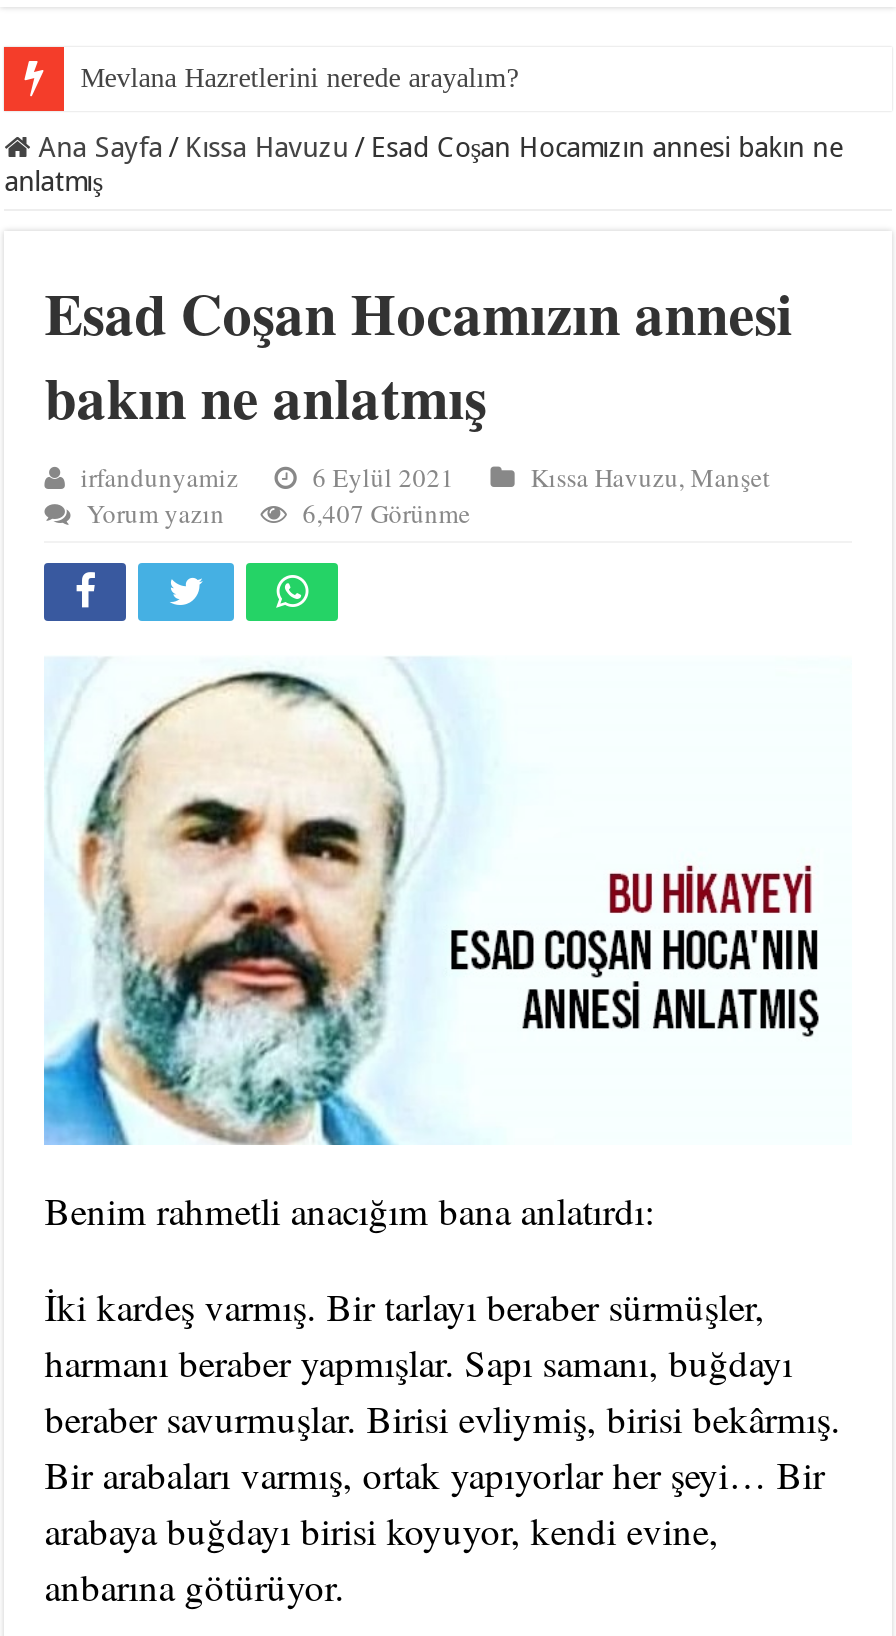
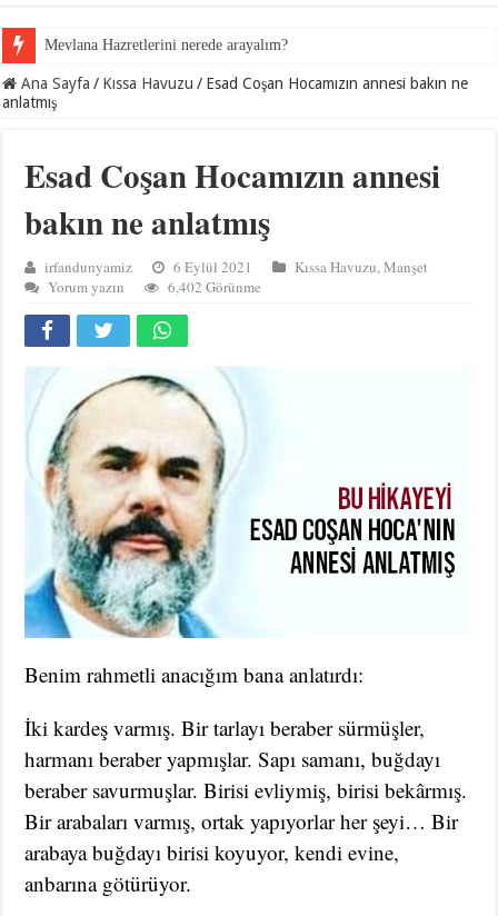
[302,495,470,531] 6,407 Görünme -> [168,277,261,297] 6,402 Görünme

